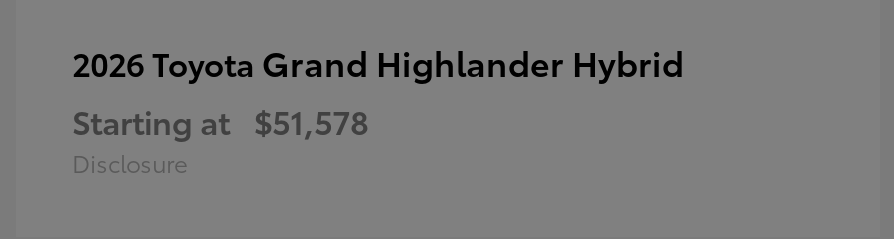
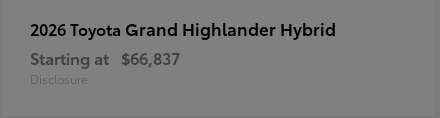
[72,96,368,142] Starting at $51,578 -> [30,45,180,68] Starting at $66,837

